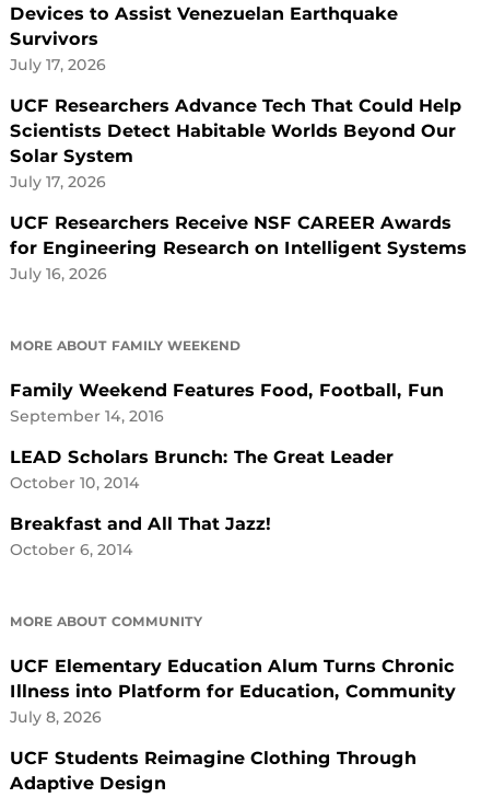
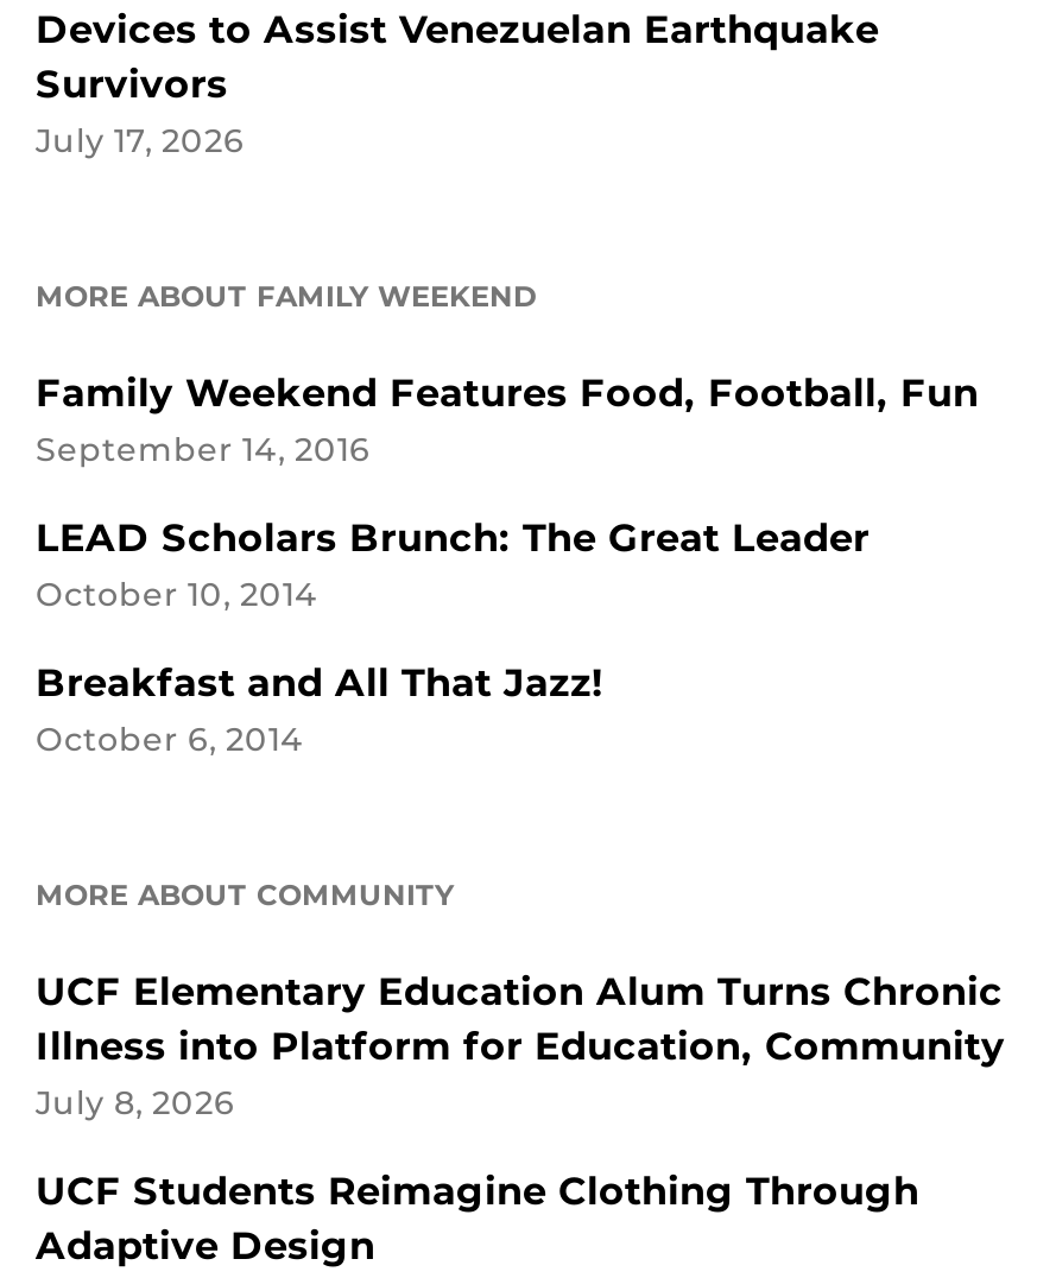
[10,95,467,282] UCF Researchers Advance Tech That Could Help | Scientists Detect Habitable Worlds Beyond Our | Solar System | July 17, 2026 | UCF Researchers Receive NSF CAREER Awards | for Engineering Research on Intelligent Systems | July 16, 2026 -> none

